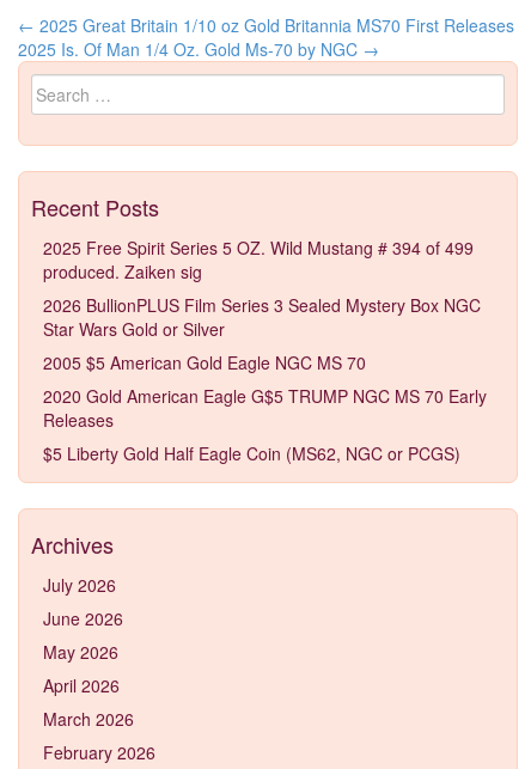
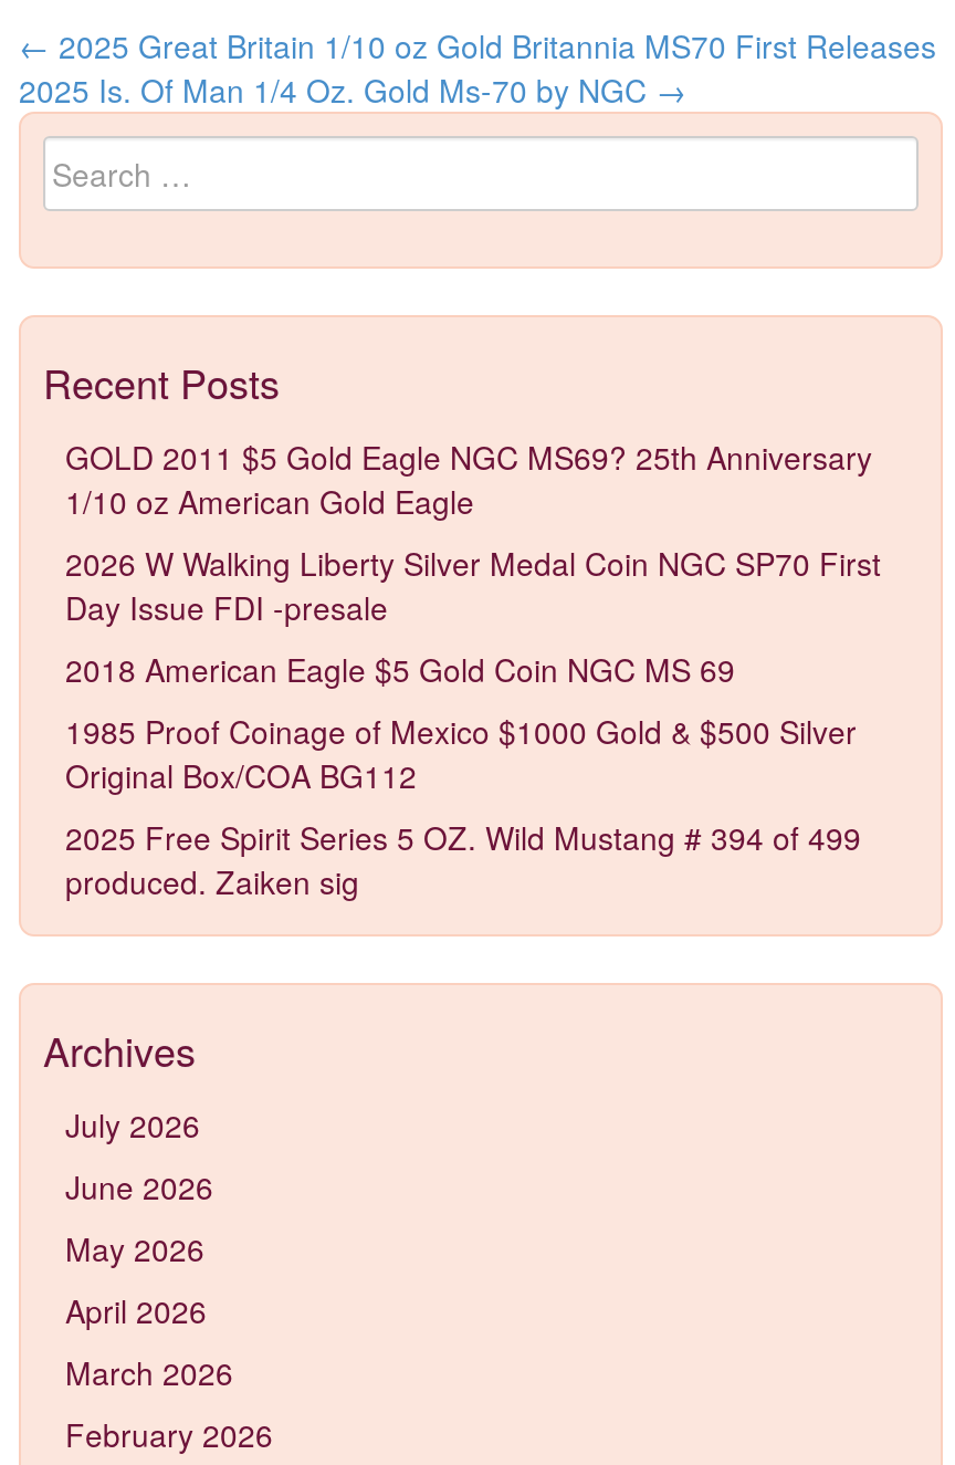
none -> [65,434,881,797] GOLD 2011 $5 Gold Eagle NGC MS69? 25th Anniversary | 1/10 oz American Gold Eagle | 2026 W Walking Liberty Silver Medal Coin NGC SP70 First | Day Issue FDI -presale | 2018 American Eagle $5 Gold Coin NGC MS 69 | 1985 Proof Coinage of Mexico $1000 Gold & $500 Silver | Original Box/COA BG112
moved [43,235,474,283] -> [65,814,861,903]: 2025 Free Spirit Series 5 OZ. Wild Mustang # 394 of 499 | produced. Zaiken sig
[43,293,487,465] 2026 BullionPLUS Film Series 3 Sealed Mystery Box NGC | Star Wars Gold or Silver | 2005 $5 American Gold Eagle NGC MS 70 | 2020 Gold American Eagle G$5 TRUMP NGC MS 70 Early | Releases | $5 Liberty Gold Half Eagle Coin (MS62, NGC or PCGS) -> none

